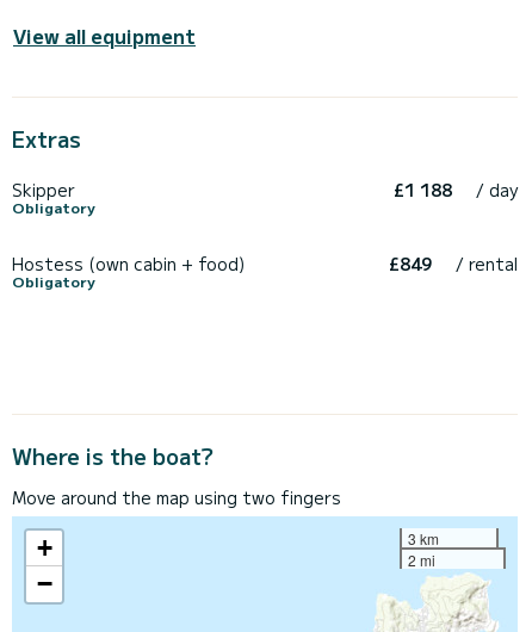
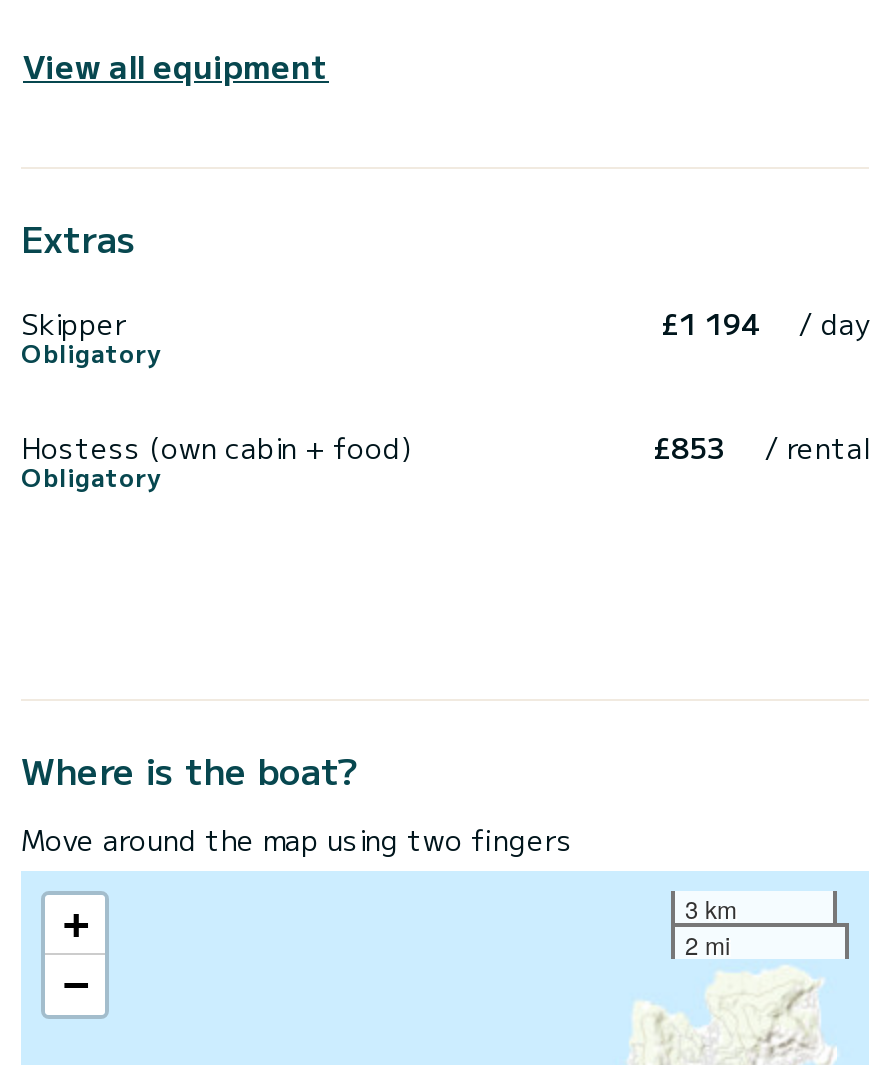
[394,178,518,202] £1 188 / day -> [661,304,869,344] £1 194 / day
[389,252,518,276] £849 / rental -> [653,428,869,468] £853 / rental

